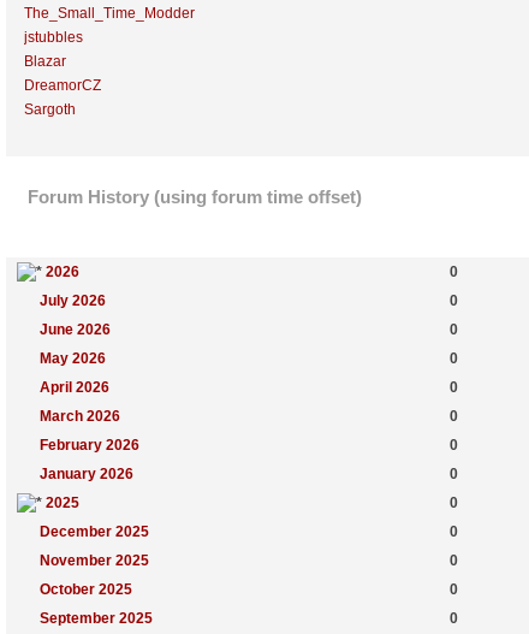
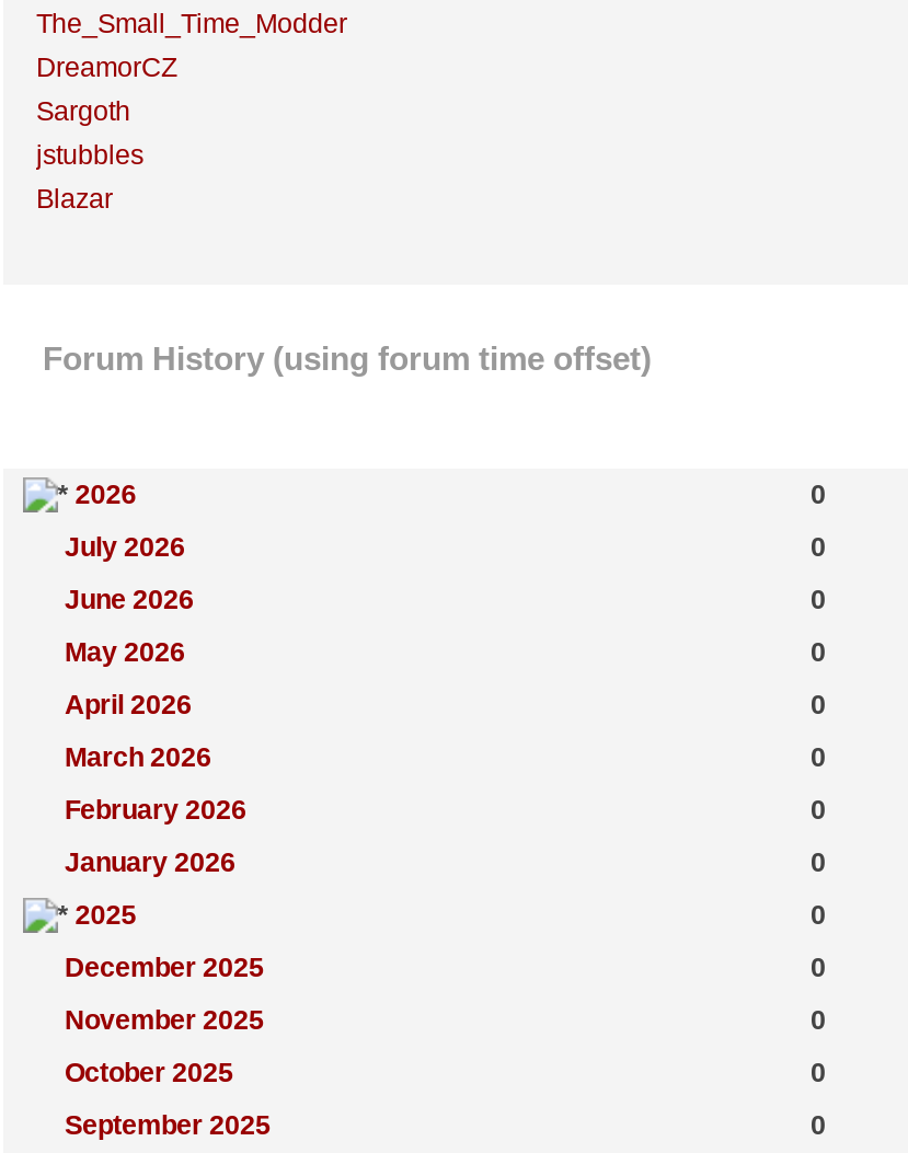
moved [24,28,83,69] -> [36,139,143,214]: jstubbles | Blazar
moved [24,77,101,117] -> [36,52,176,126]: DreamorCZ | Sargoth

